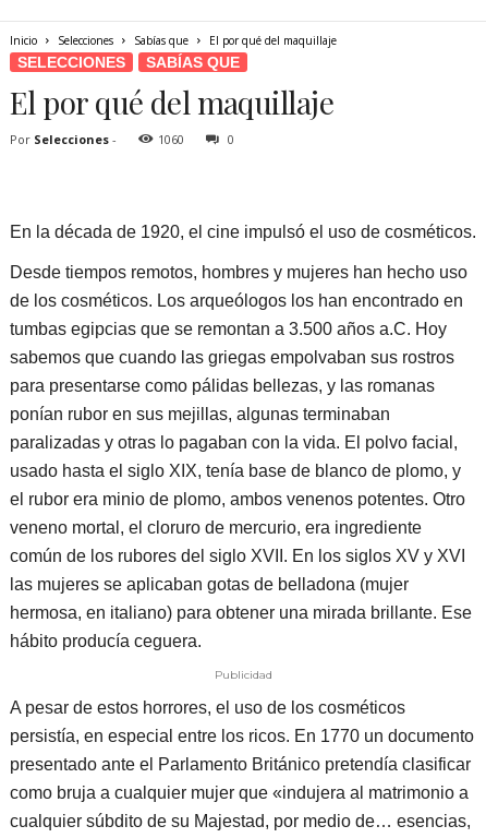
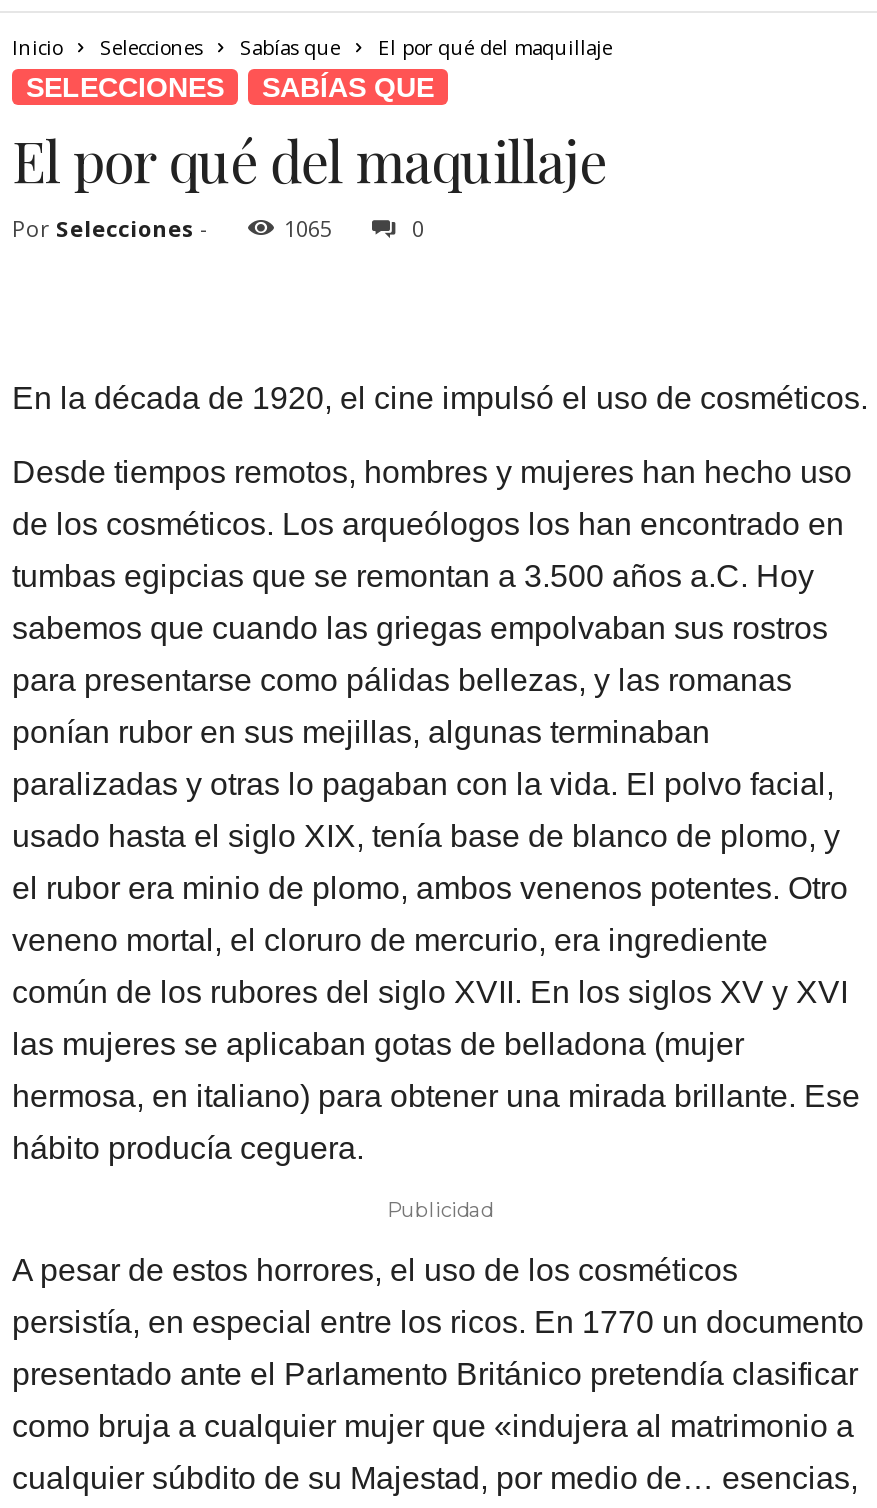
[158,131,184,147] 1060 -> [284,213,332,243] 1065

